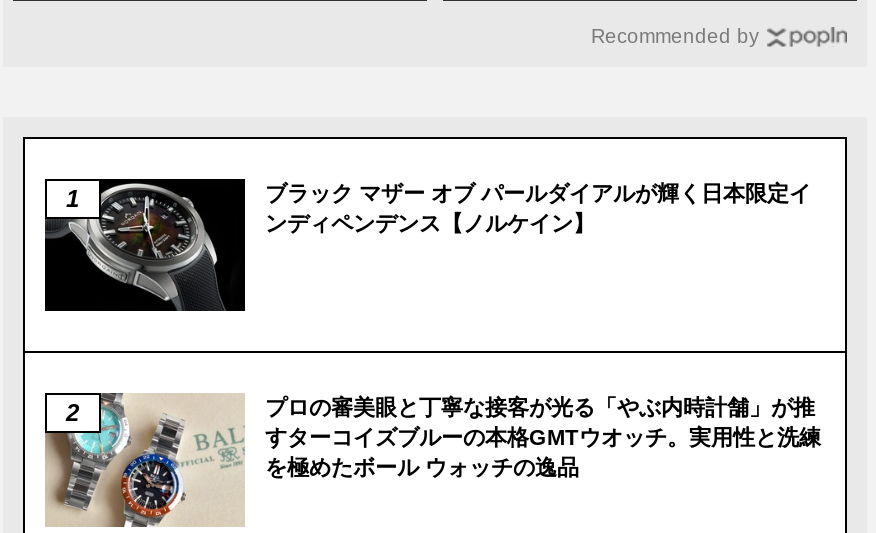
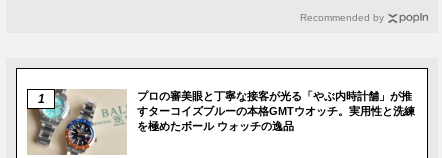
[43,178,811,314] [image] | ブラック マザー オブ パールダイアルが輝く日本限定イ | ンディペンデンス【ノルケイン】 -> none

